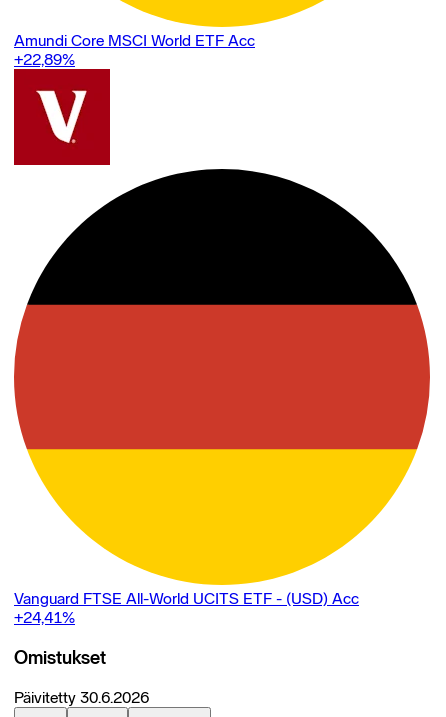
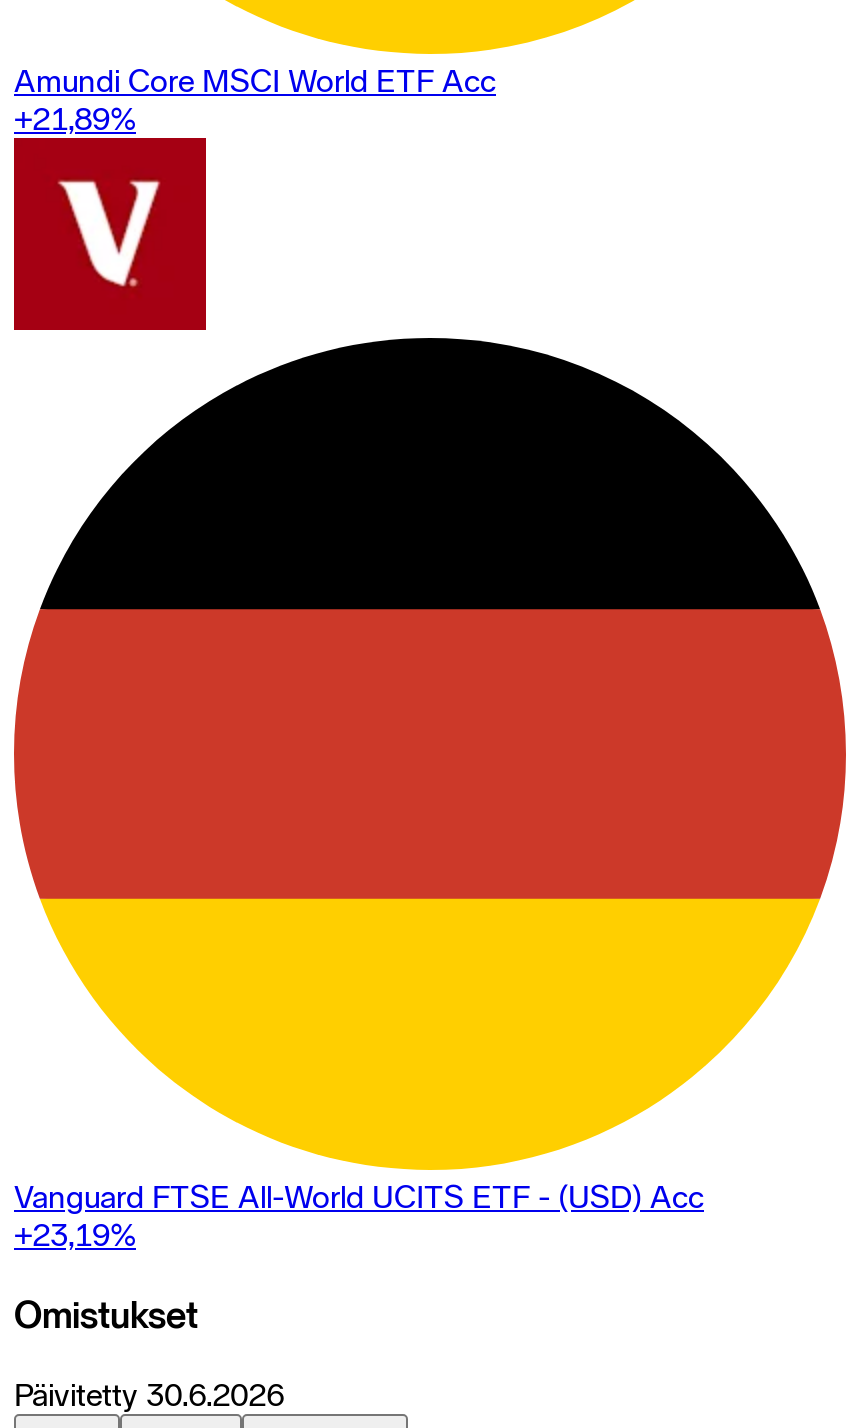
[14,50,75,69] +22,89% -> [14,100,136,138] +21,89%
[14,608,75,627] +24,41% -> [14,1216,136,1254] +23,19%

